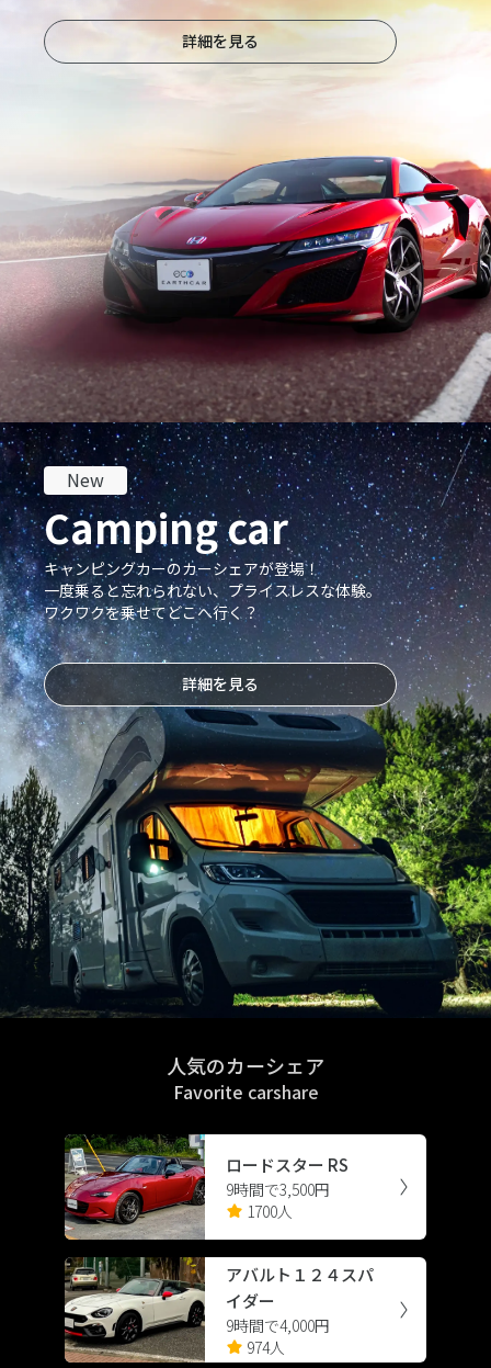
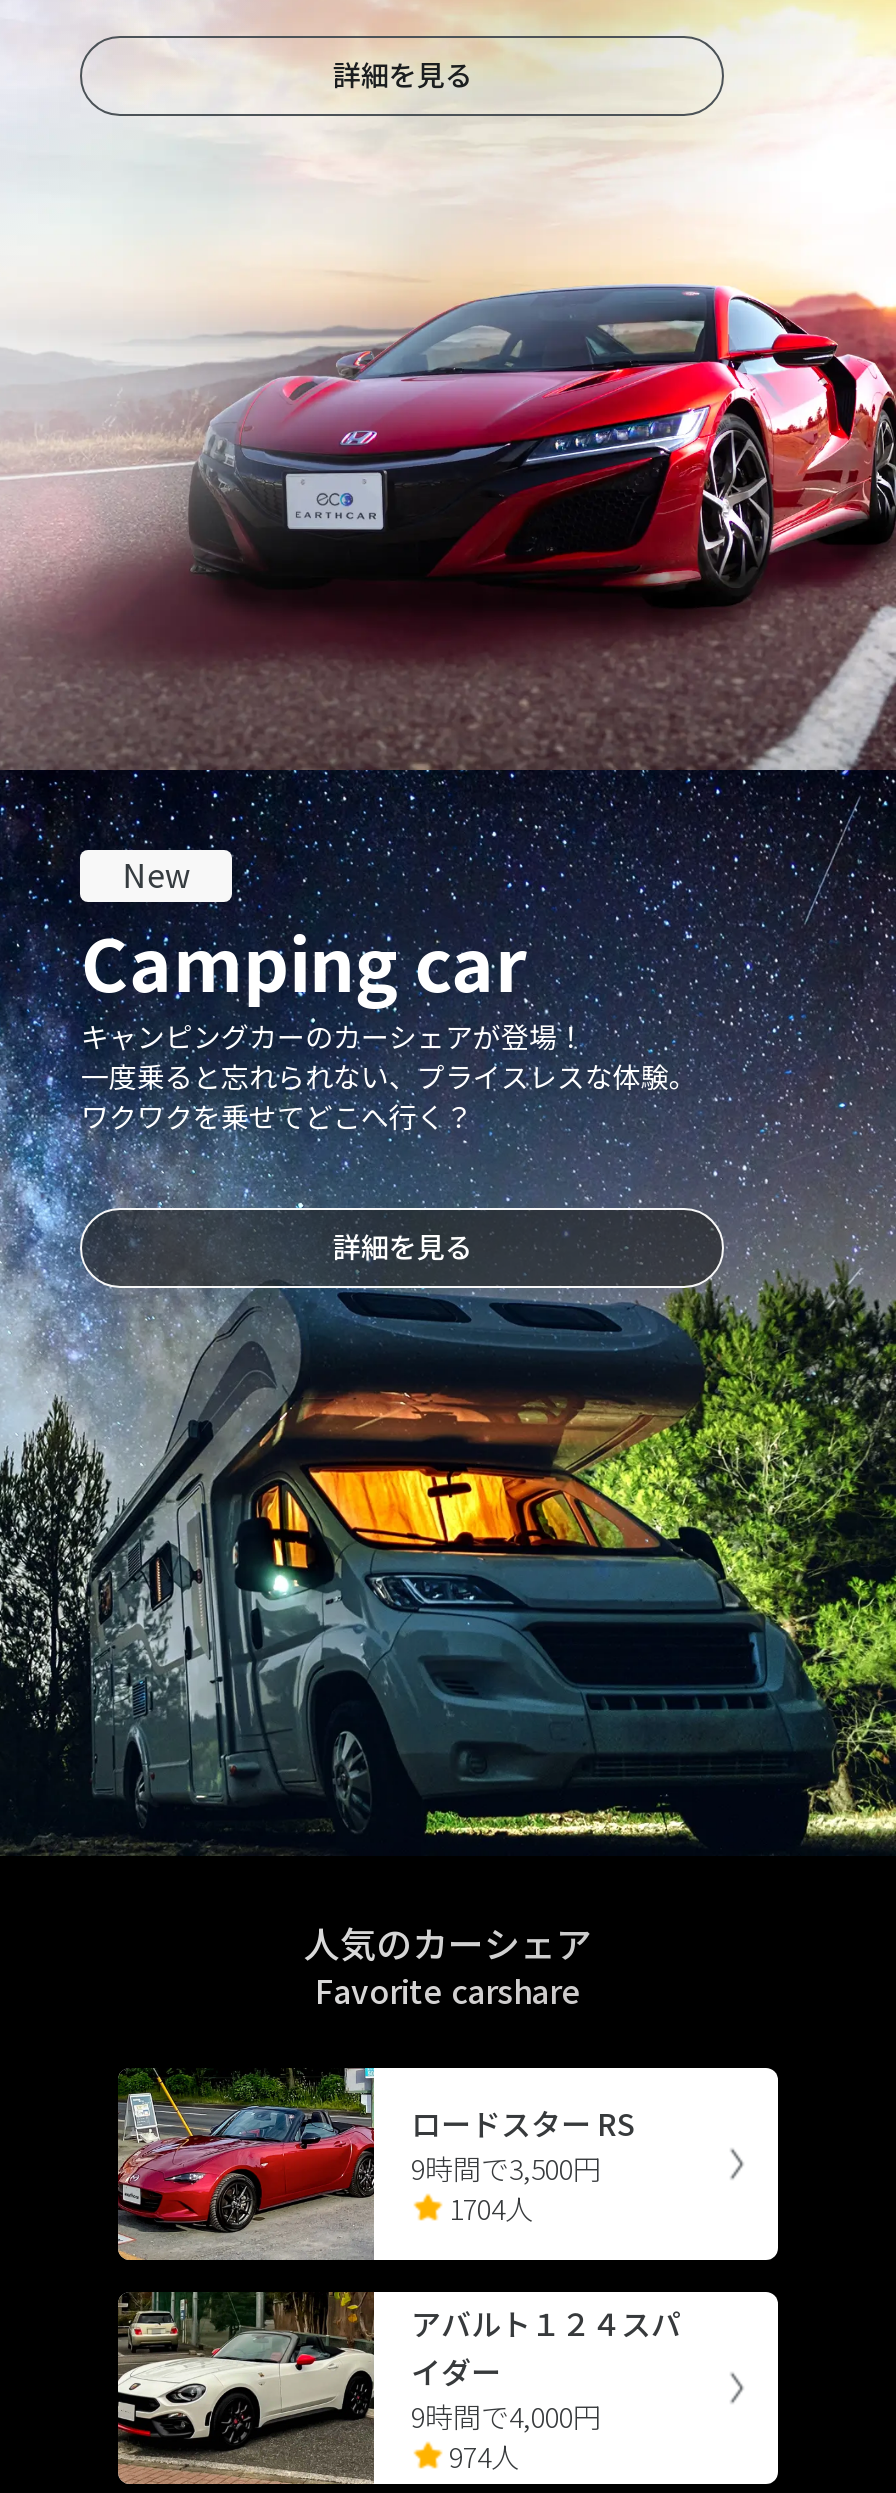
[243,1200,292,1222] 1700人 -> [443,2188,533,2228] 1704人

